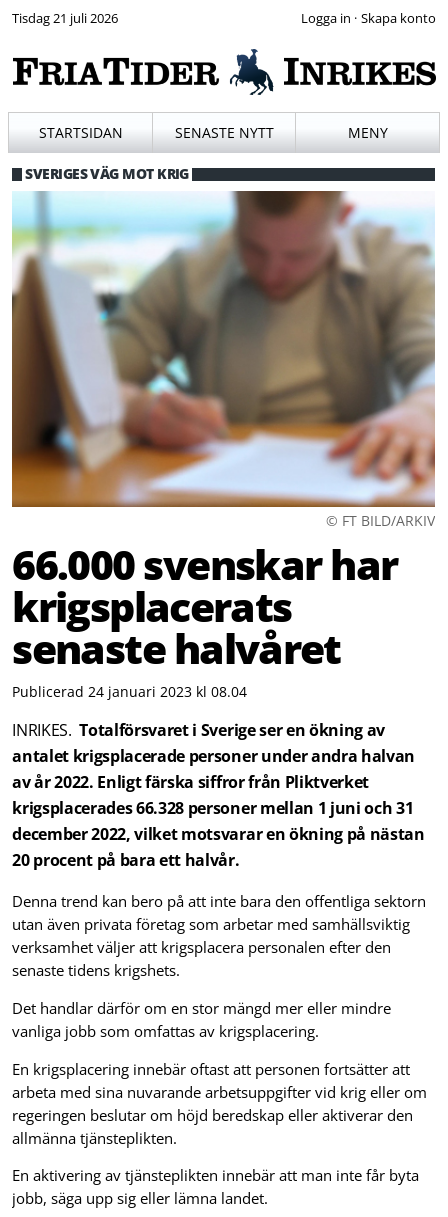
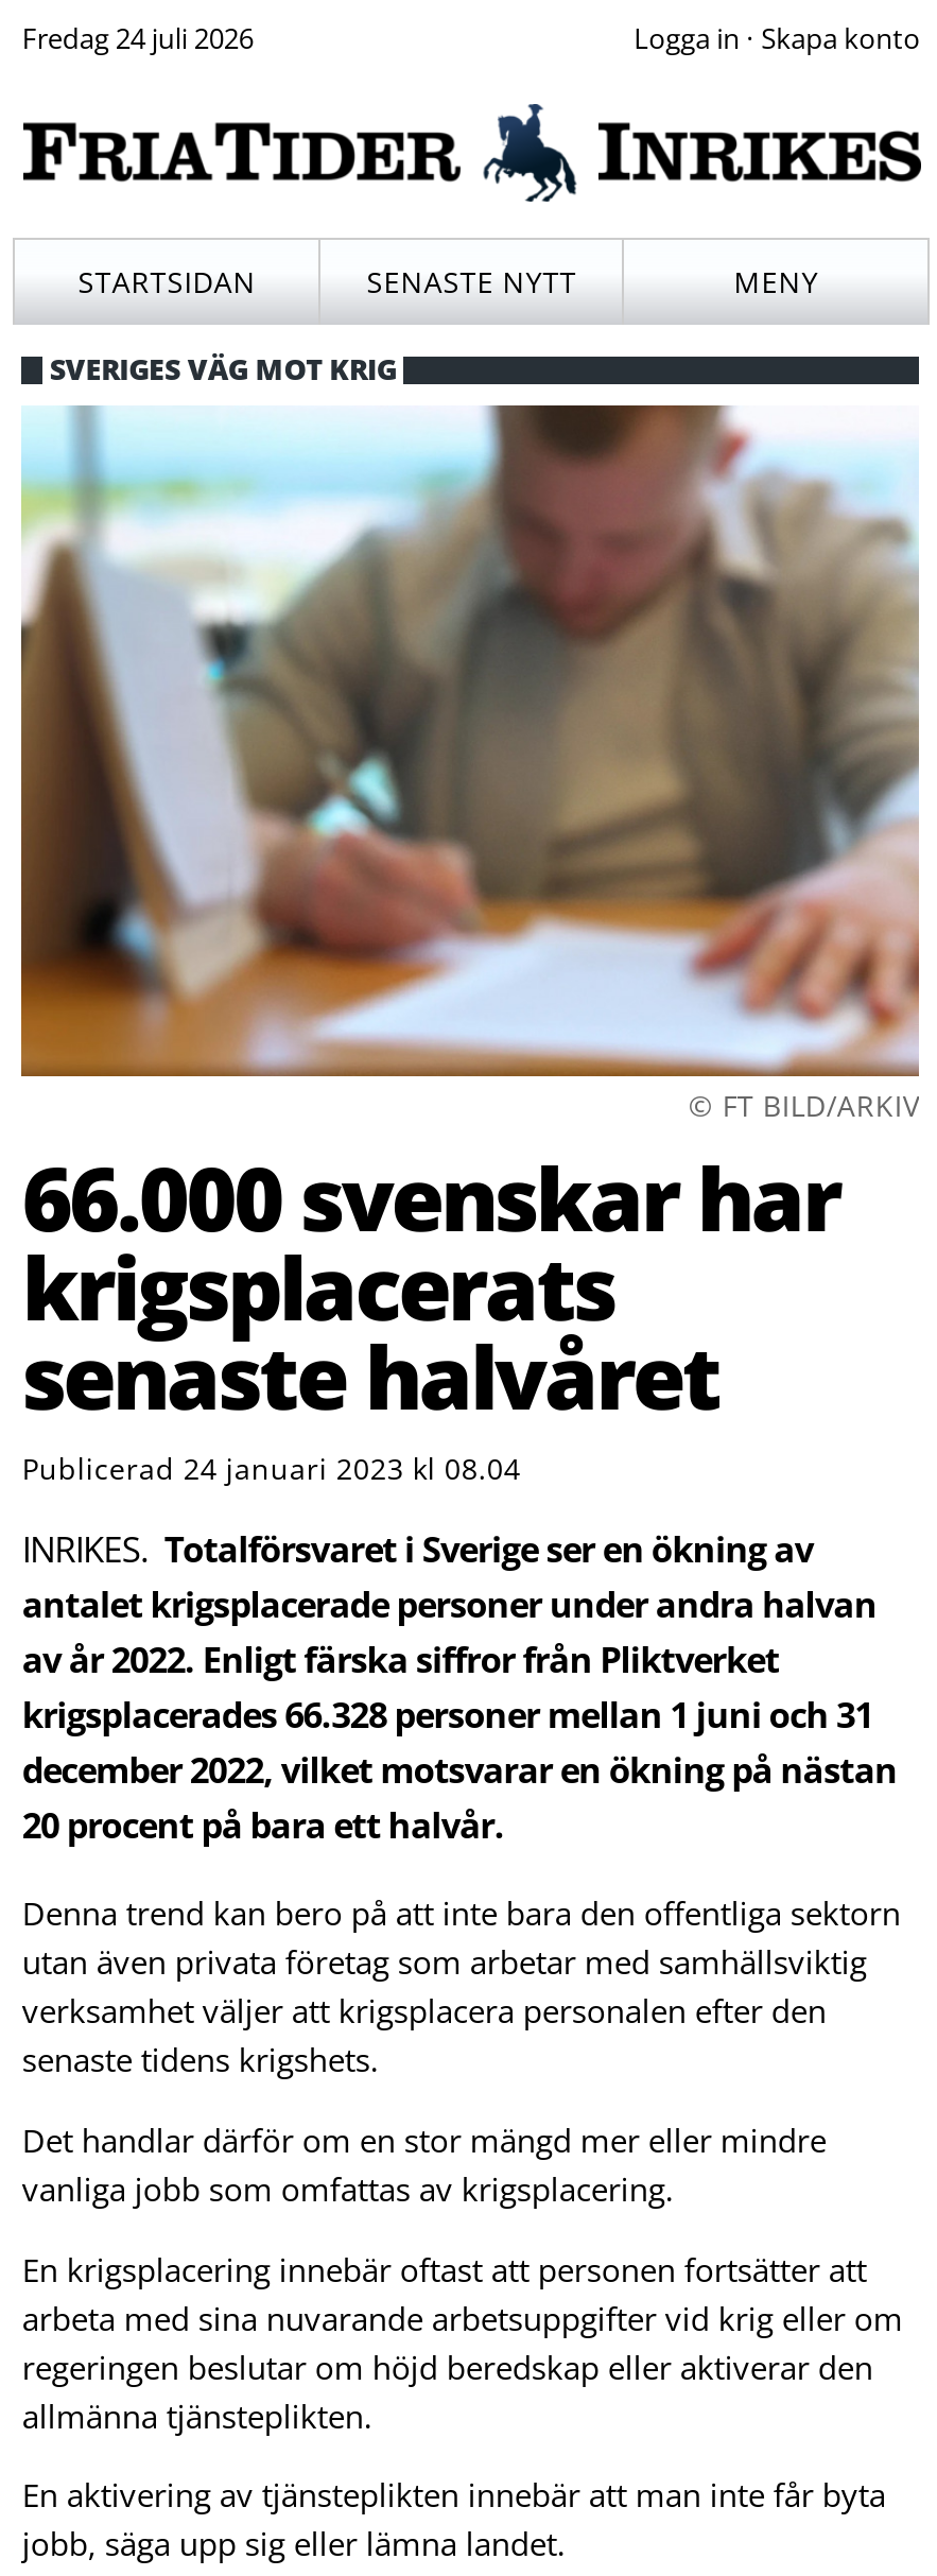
[12,9,118,27] Tisdag 21 juli 2026 -> [22,20,253,58] Fredag 24 juli 2026

